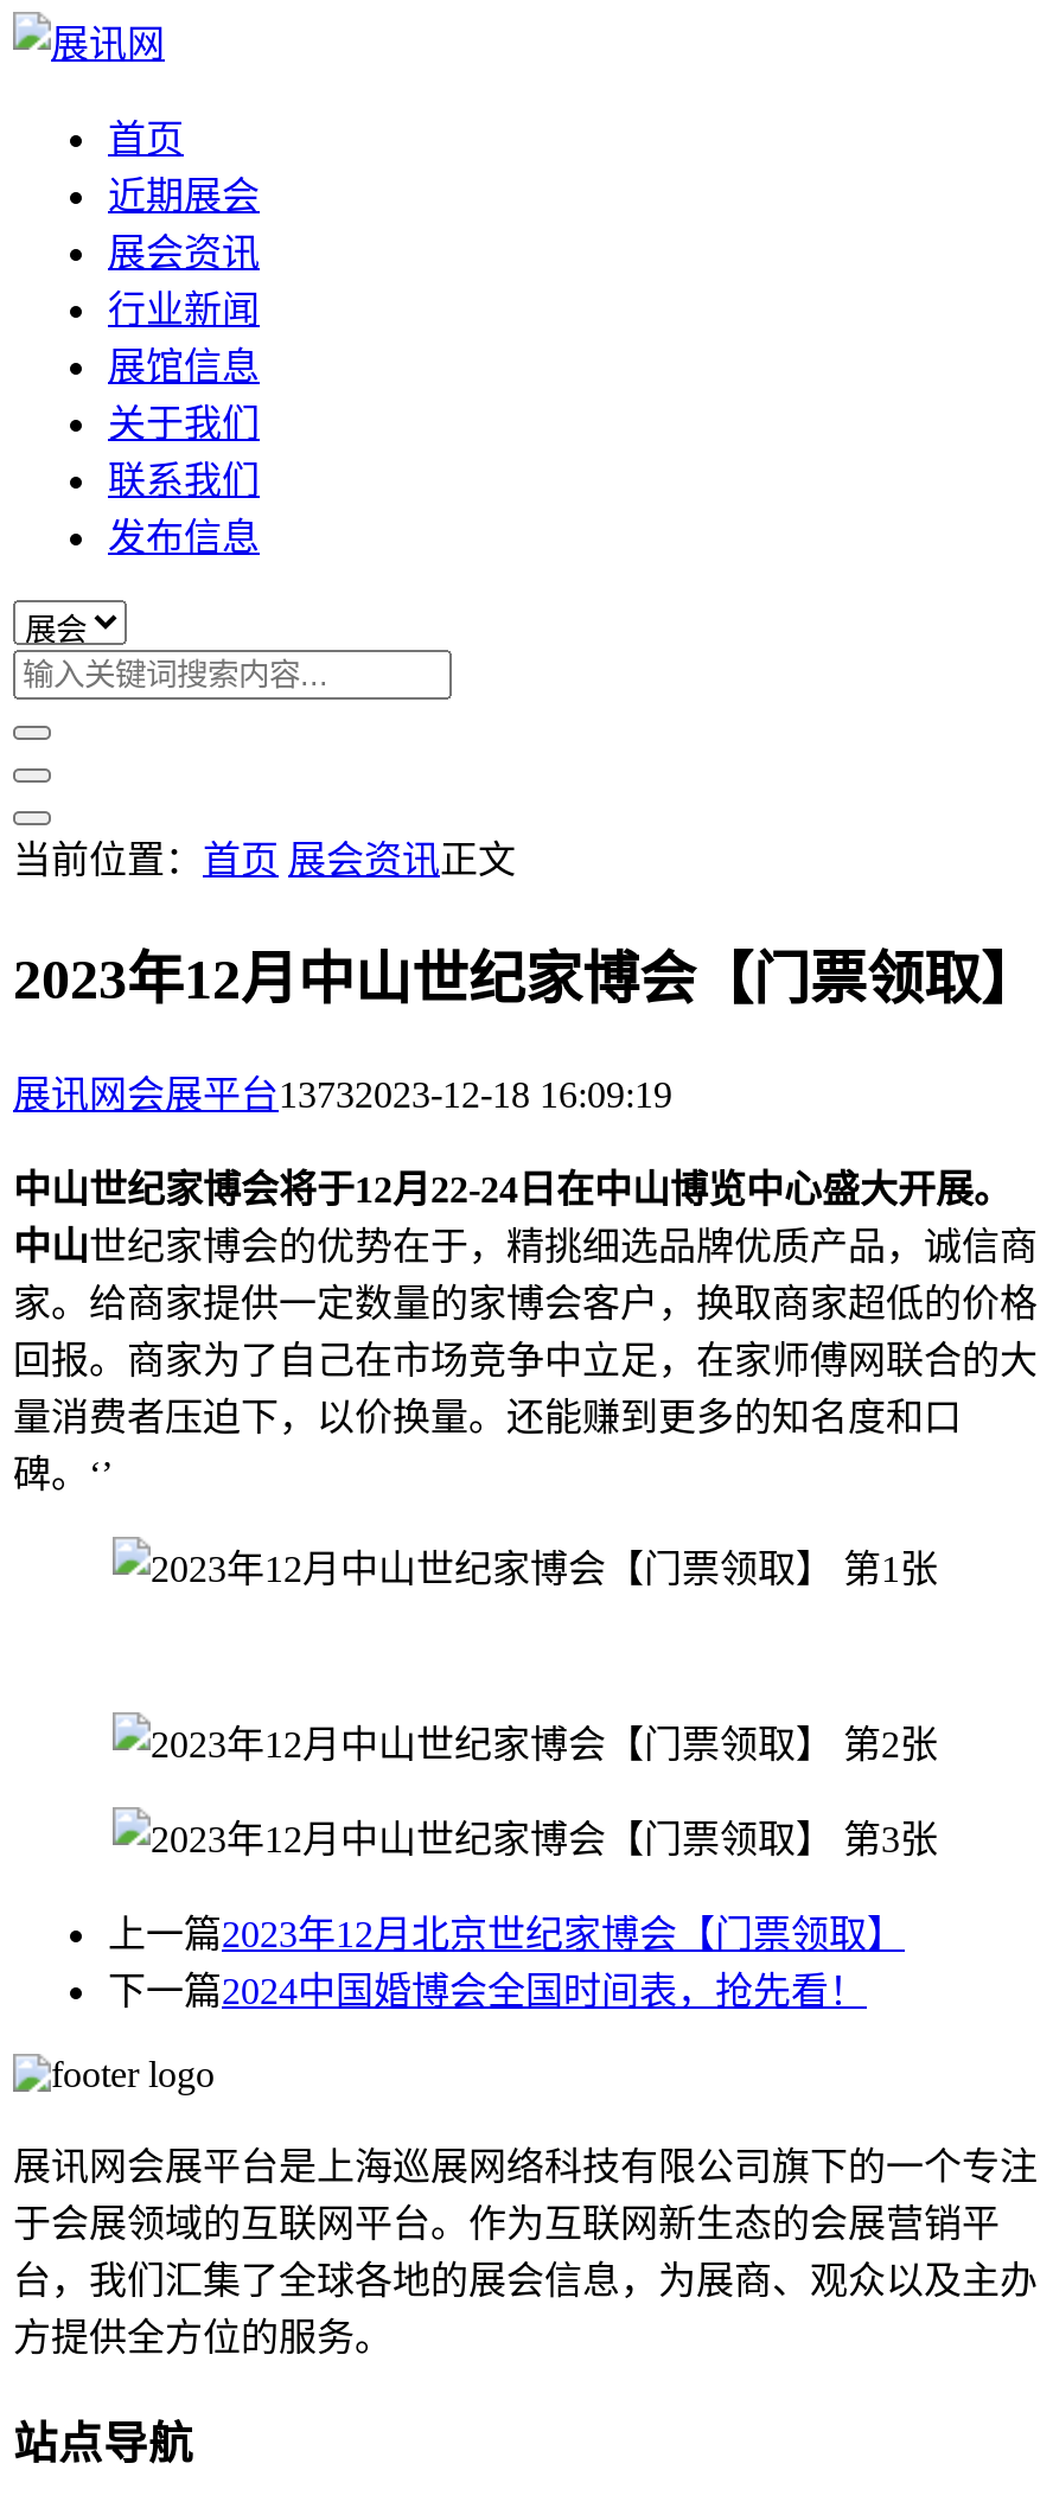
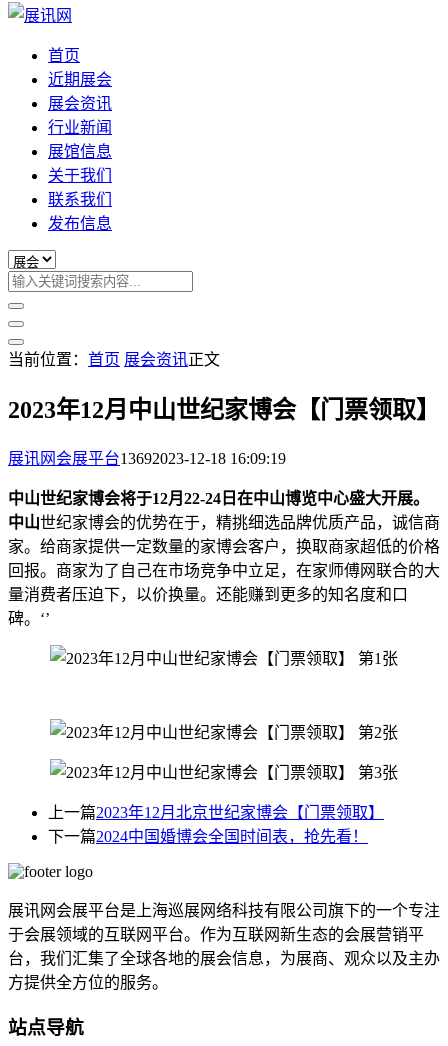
[13,1074,672,1114] 展讯网会展平台13732023-12-18 16:09:19 -> [8,450,286,467] 展讯网会展平台13692023-12-18 16:09:19

